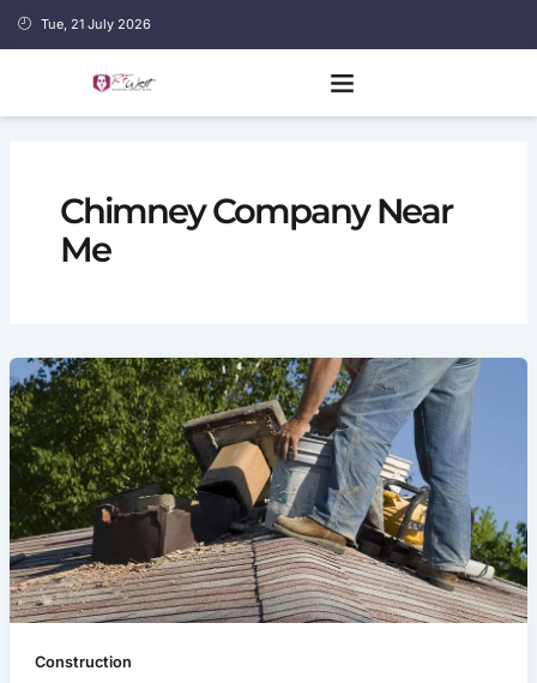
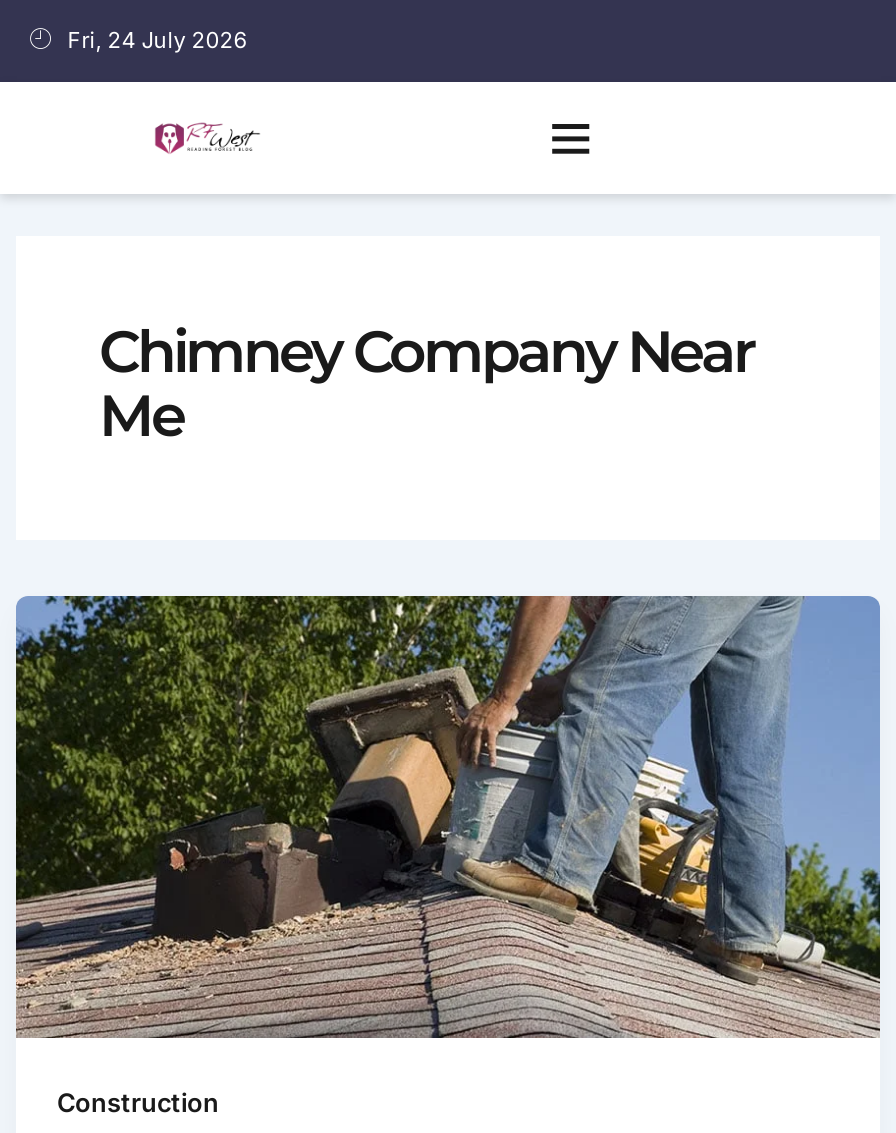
[41,16,151,32] Tue, 21 July 2026 -> [68,26,248,54] Fri, 24 July 2026

